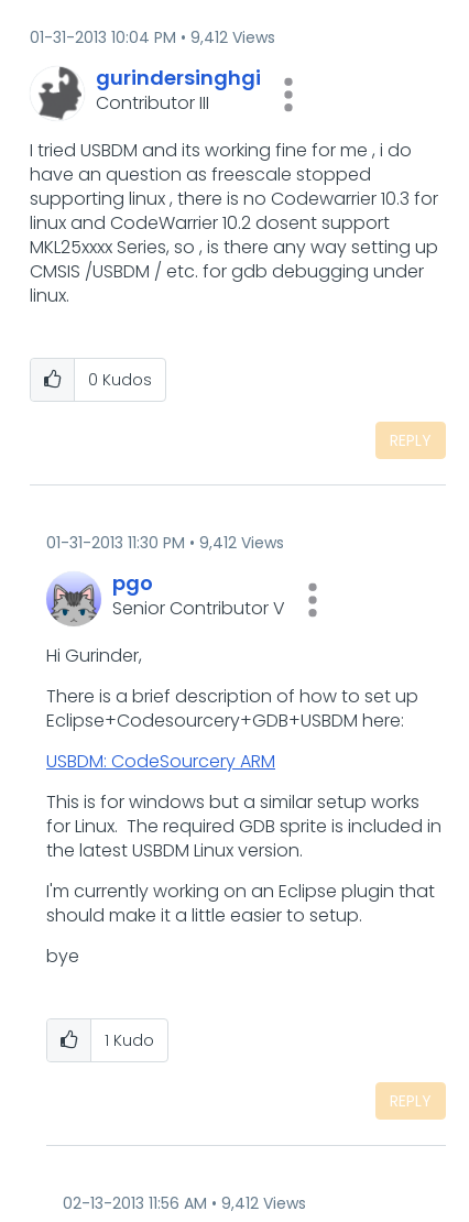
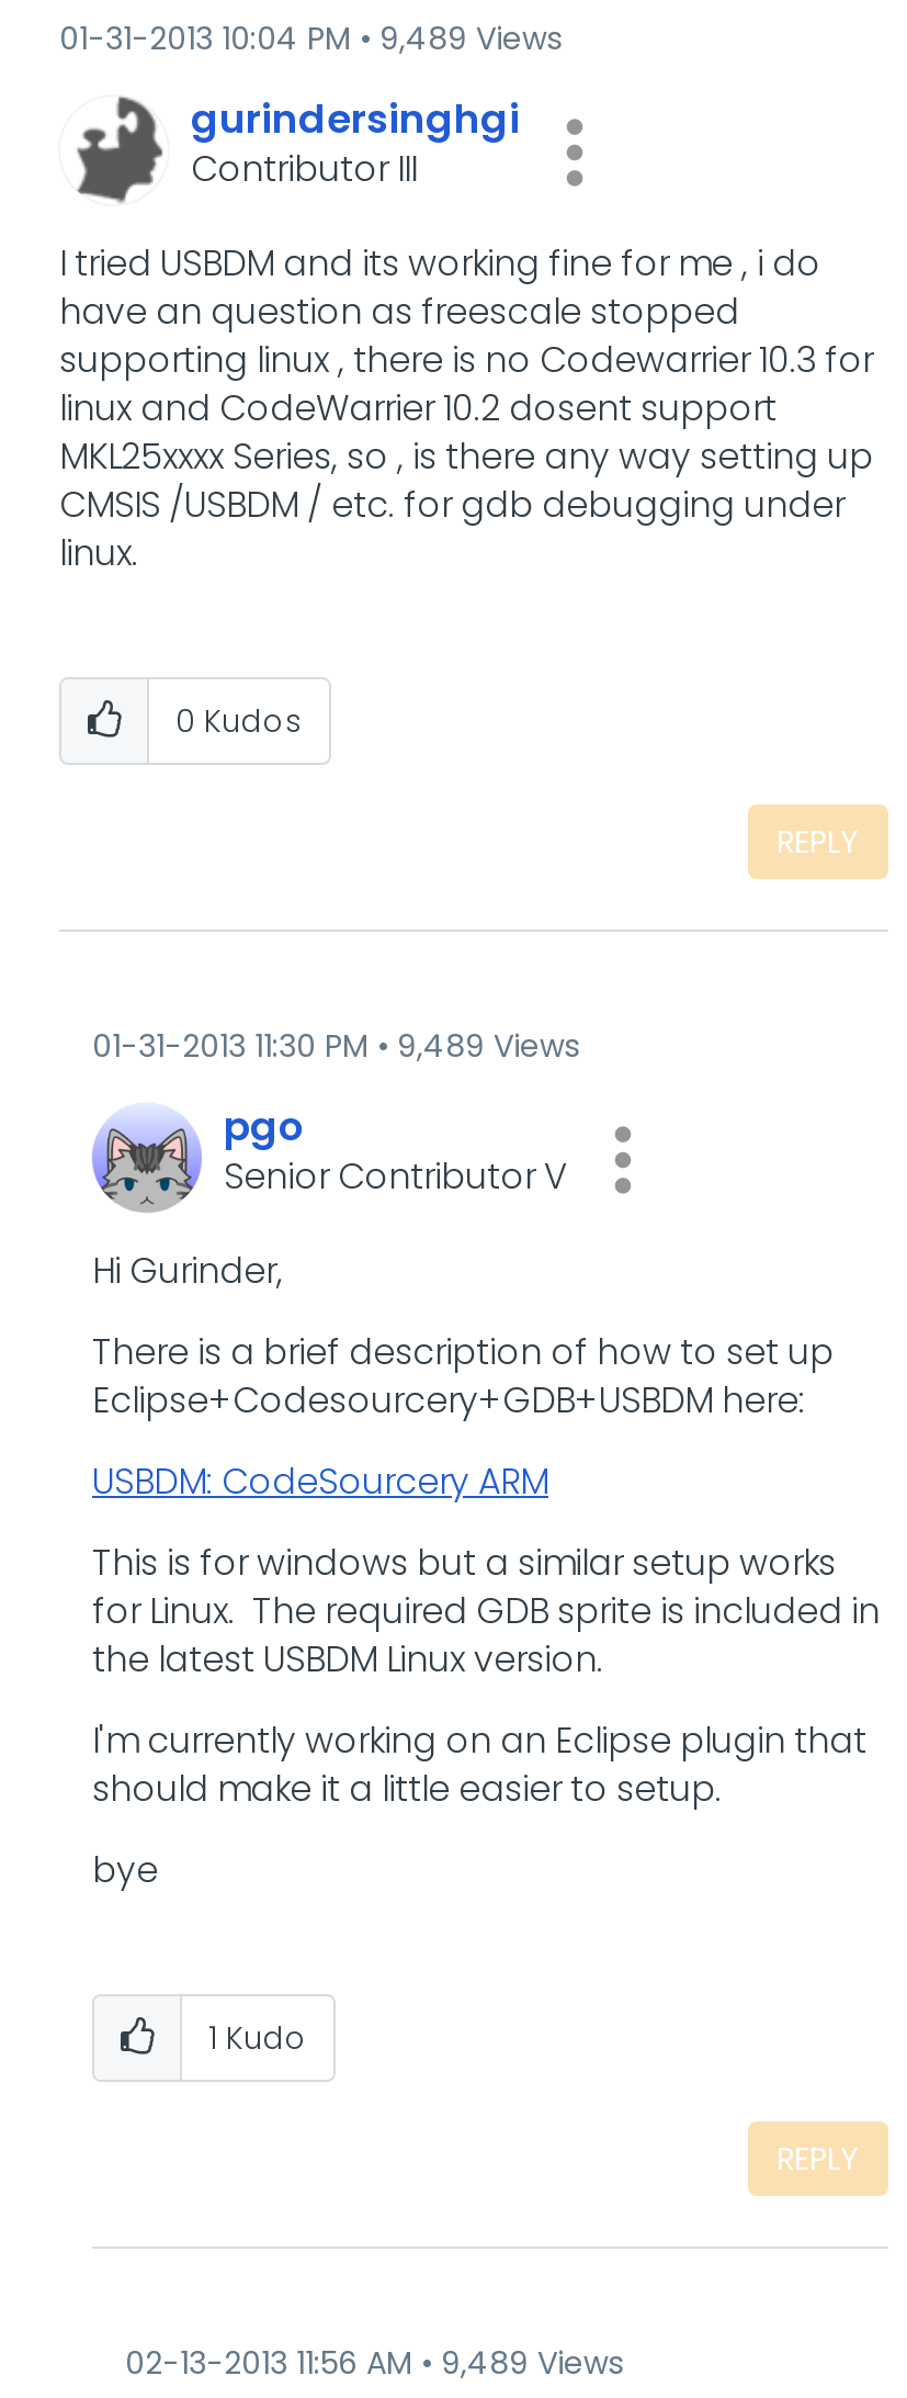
[30,26,275,48] 01-31-2013 10:04 PM 9,412 Views -> [59,16,562,60] 01-31-2013 10:04 PM 9,489 Views
[46,532,284,554] 01-31-2013 11:30 PM 9,412 Views -> [92,1024,579,1068] 01-31-2013 11:30 PM 9,489 Views
[63,1192,306,1214] 02-13-2013 11:56 AM 9,412 Views -> [125,2341,623,2385] 02-13-2013 11:56 AM 9,489 Views

